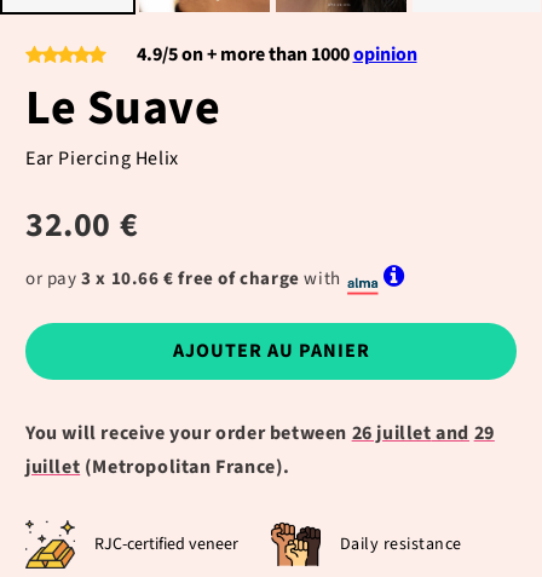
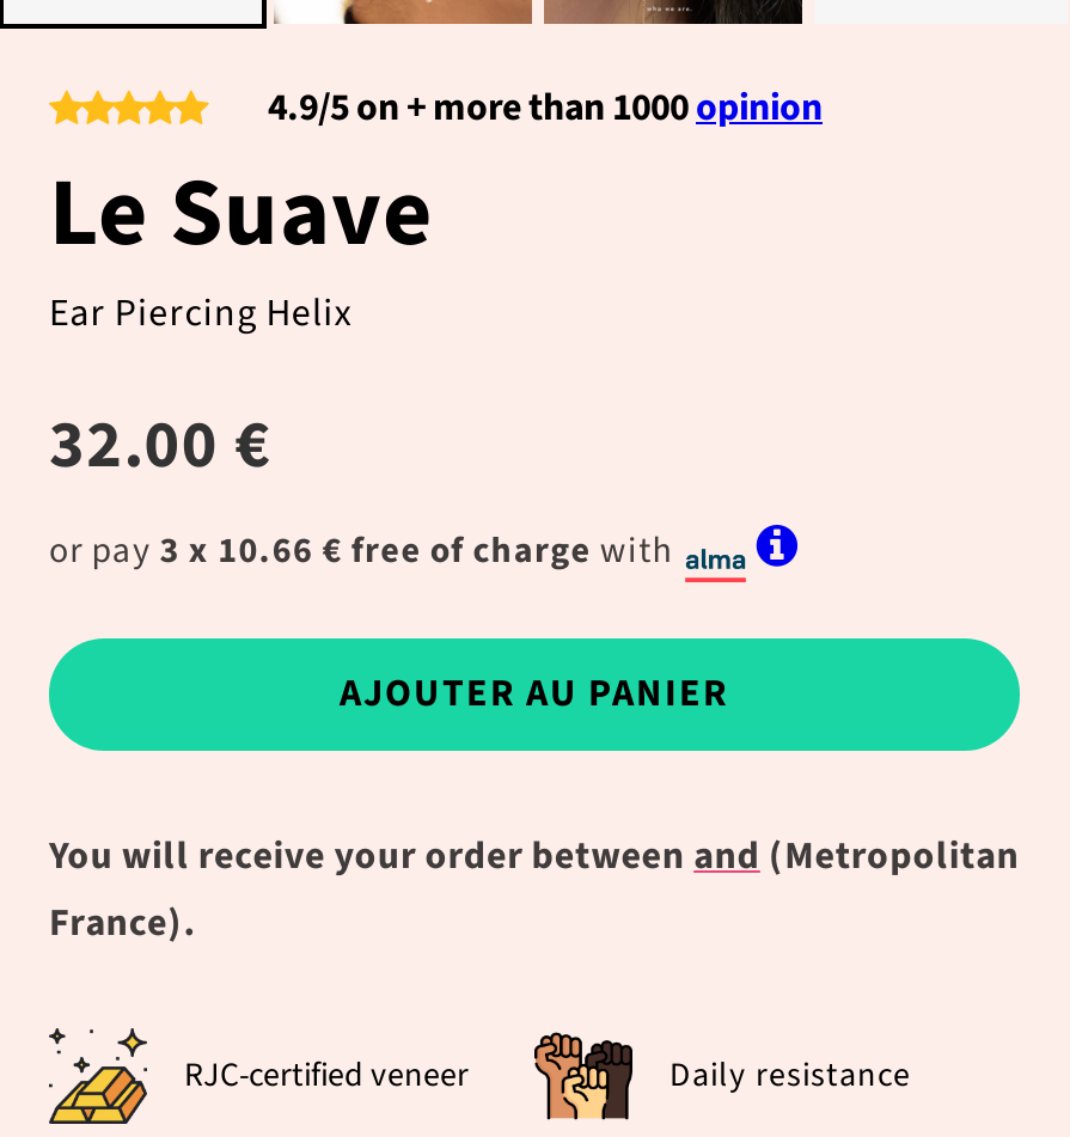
[25,420,495,480] You will receive your order between 26 juillet and 29 | juillet (Metropolitan France). -> [49,829,1019,949] You will receive your order between and (Metropolitan | France).

